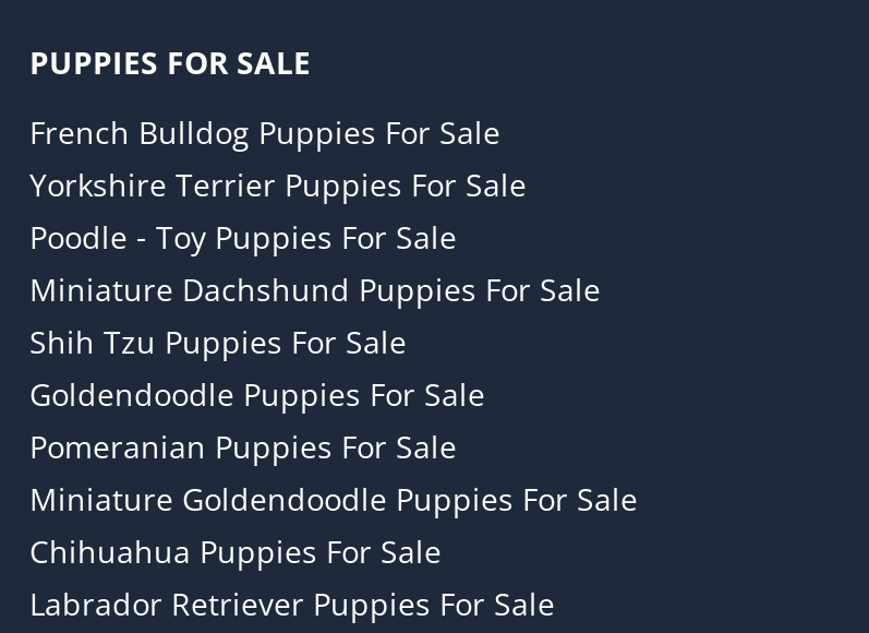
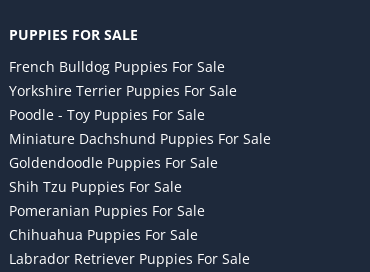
moved [29,322,407,363] -> [9,177,182,196]: Shih Tzu Puppies For Sale
[29,479,638,520] Miniature Goldendoodle Puppies For Sale -> none

